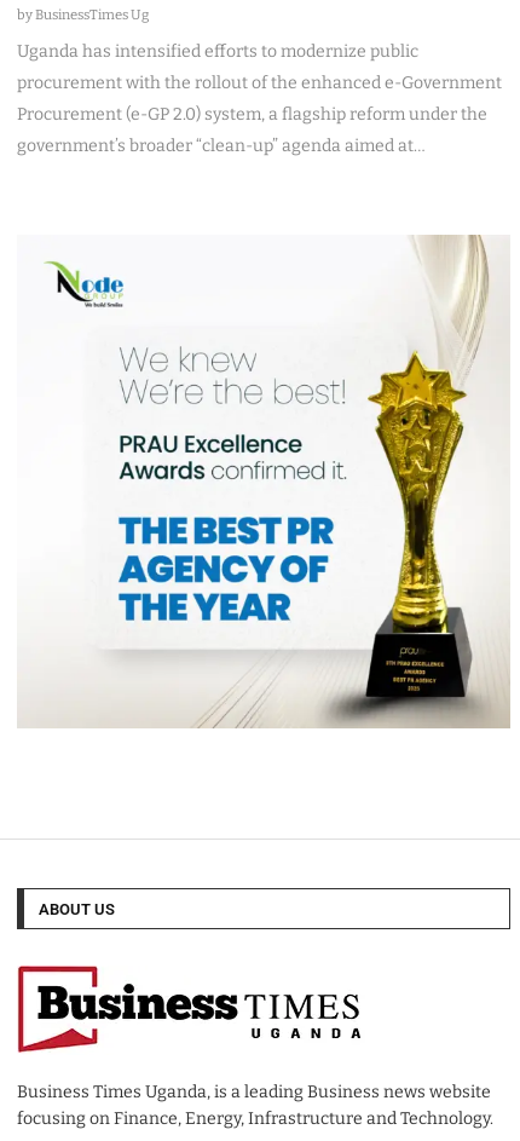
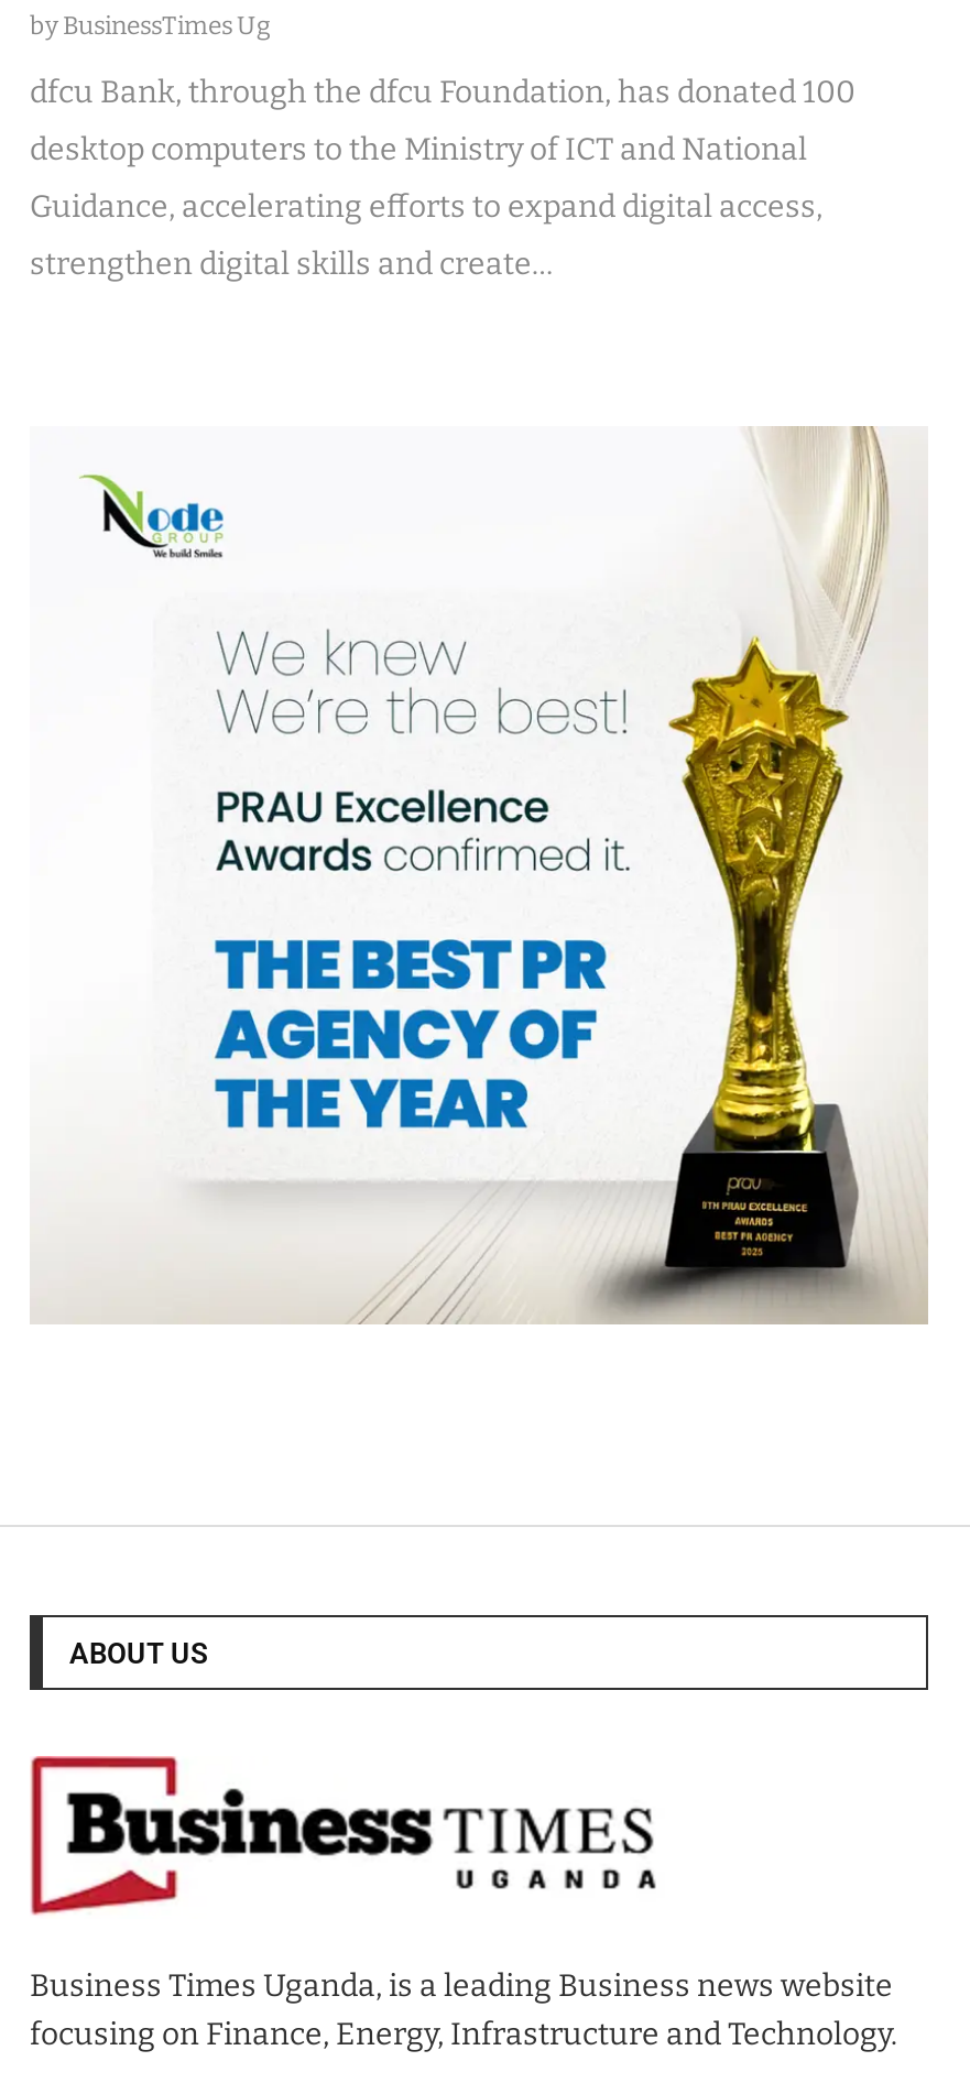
[17,41,418,62] Uganda has intensified efforts to modernize public -> [30,74,855,111] dfcu Bank, through the dfcu Foundation, has donated 100
[17,73,502,93] procurement with the rollout of the enhanced e-Government -> [30,131,807,168] desktop computers to the Ministry of ICT and National
[17,104,487,125] Procurement (e-GP 2.0) system, a flagship reform under the -> [30,188,822,226] Guidance, accelerating efforts to expand digital access,
[17,136,426,156] government’s broader “clean-up” agenda aimed at… -> [30,246,554,283] strengthen digital skills and create…

